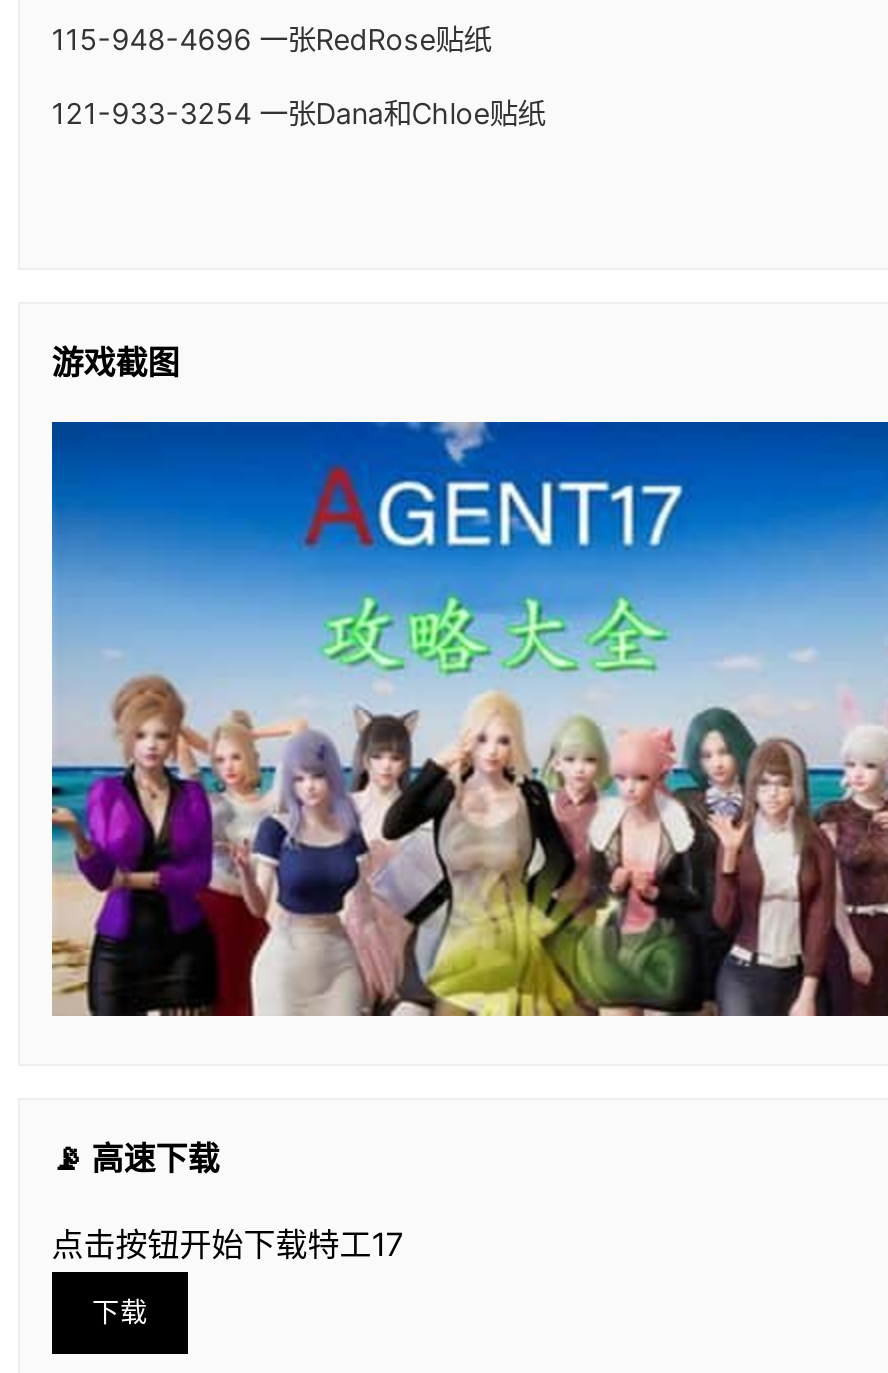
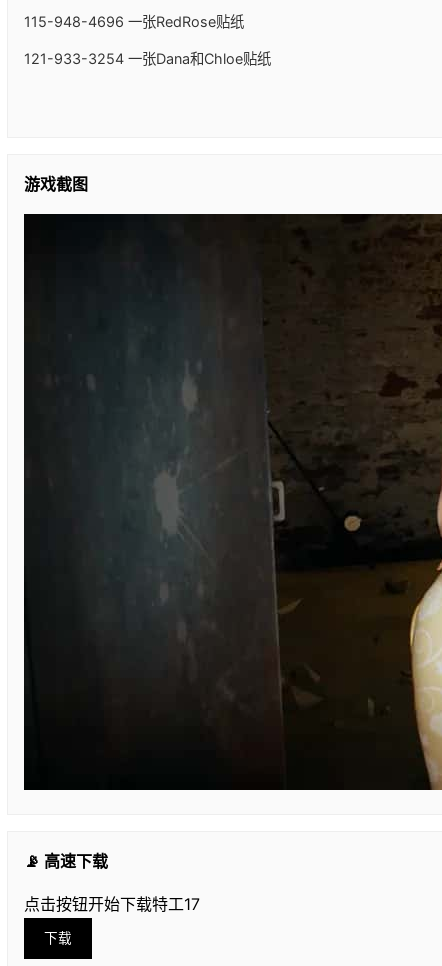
[50,419,882,1019] [image] -> [23,213,439,791] [image]

